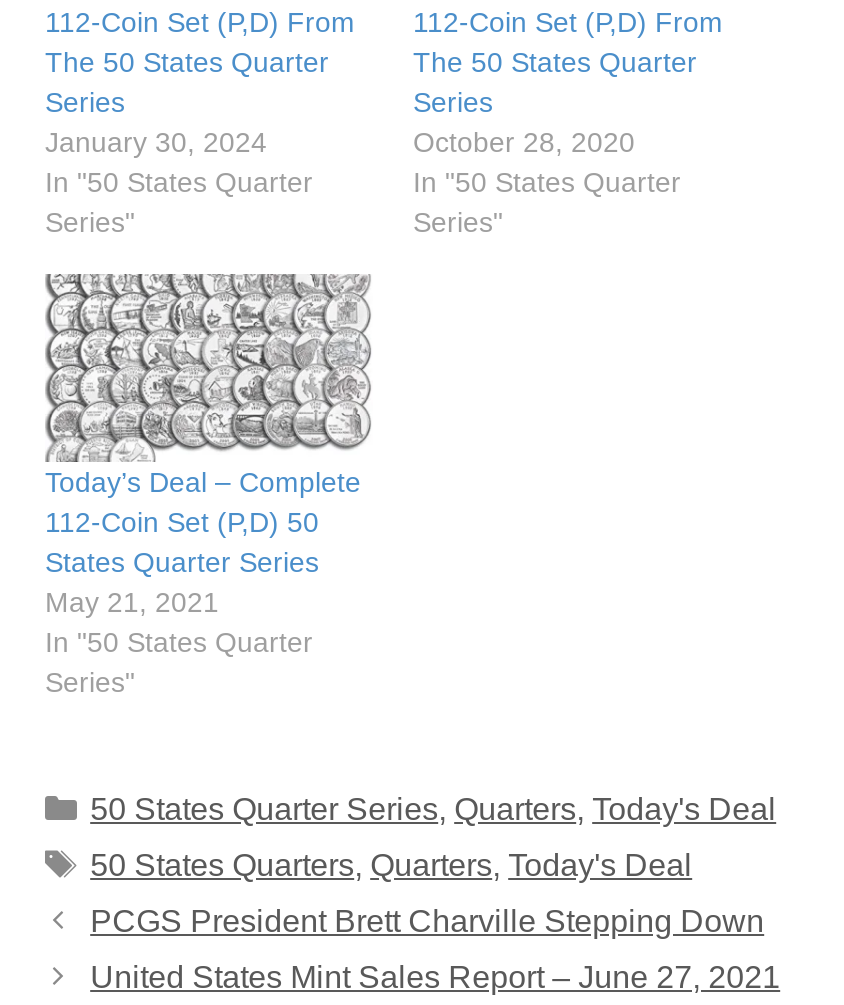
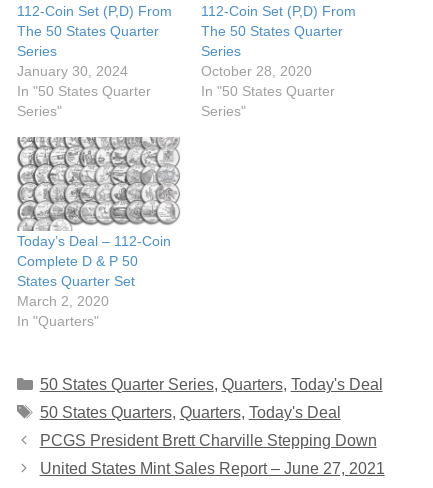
[45,465,361,697] Today’s Deal – Complete | 112-Coin Set (P,D) 50 | States Quarter Series | May 21, 2021 | In "50 States Quarter | Series" -> [17,232,171,328] Today’s Deal – 112-Coin | Complete D & P 50 | States Quarter Set | March 2, 2020 | In "Quarters"

